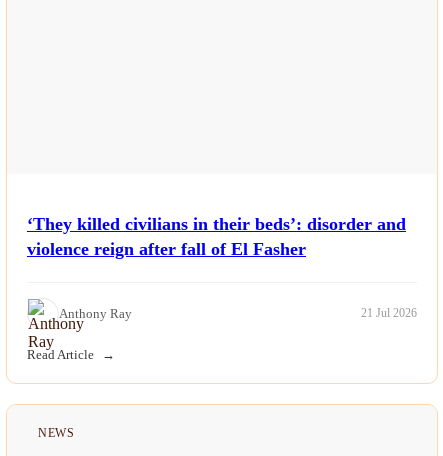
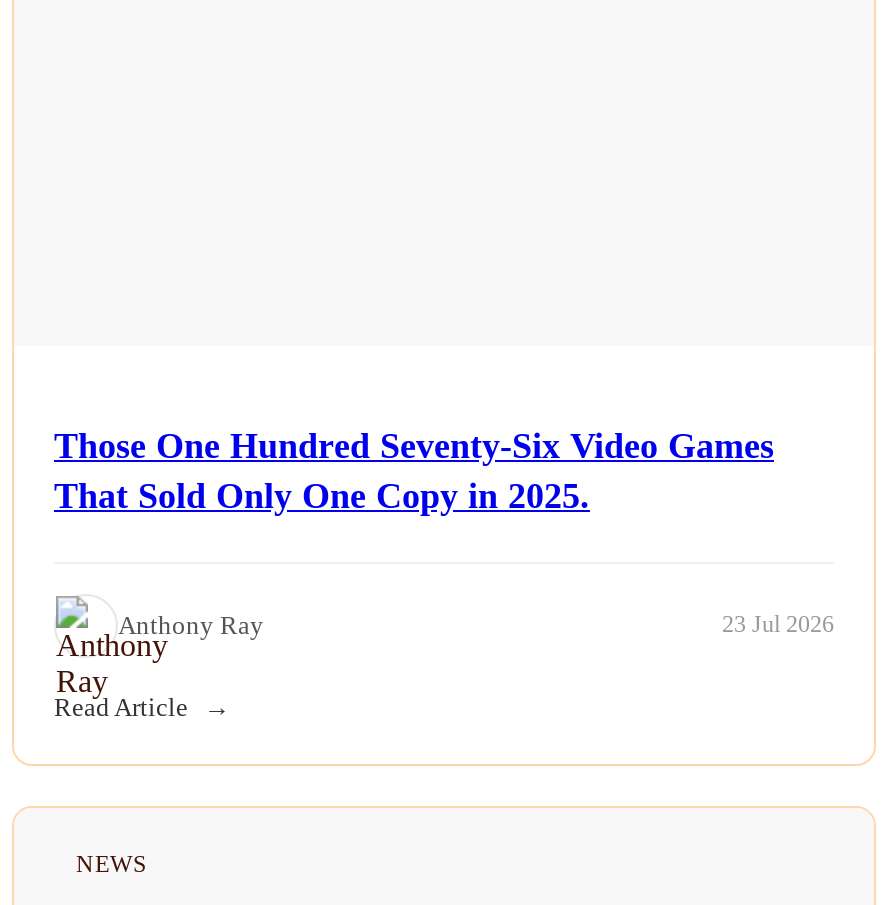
[27,214,406,259] ‘They killed civilians in their beds’: disorder and | violence reign after fall of El Fasher -> [54,425,774,515] Those One Hundred Seventy-Six Video Games | That Sold Only One Copy in 2025.
[361,306,417,320] 21 Jul 2026 -> [722,610,834,638] 23 Jul 2026

